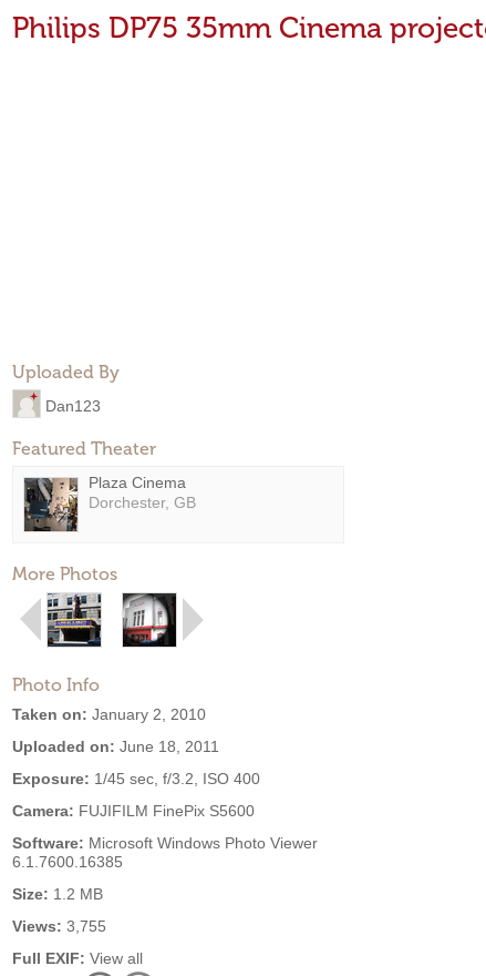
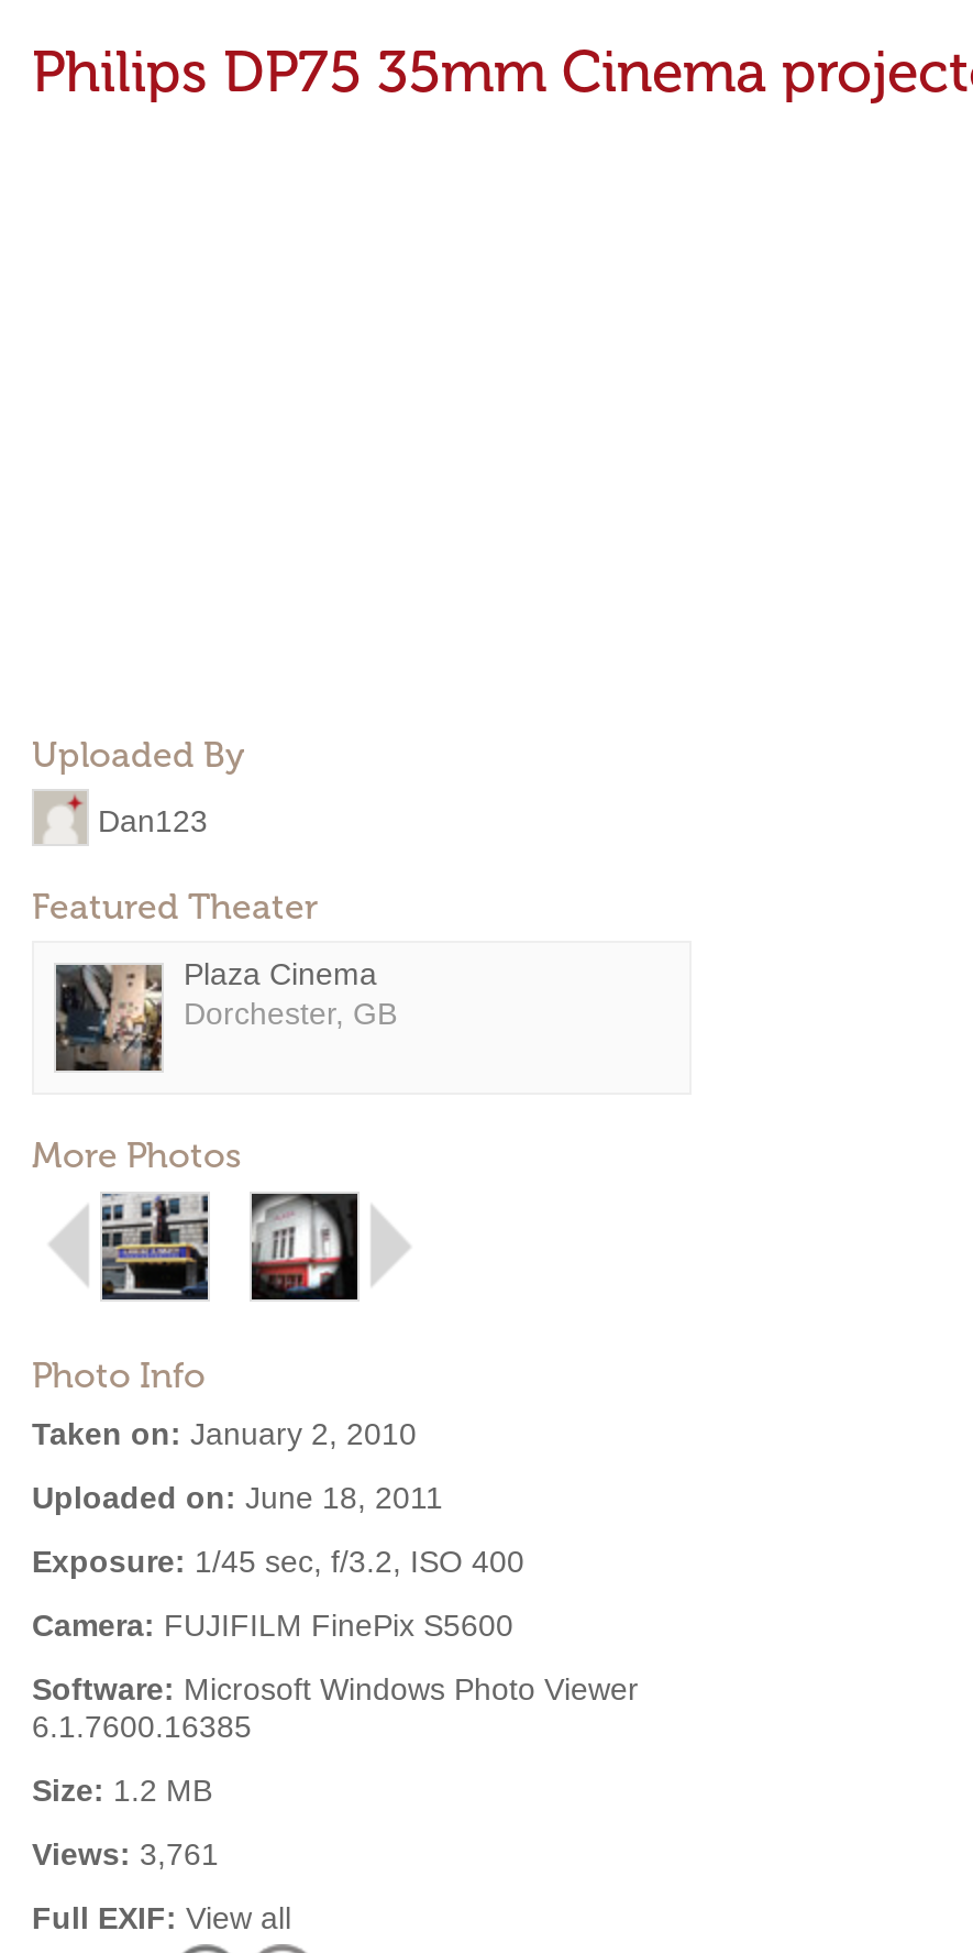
[12,917,106,935] Views: 3,755 -> [32,1836,219,1872] Views: 3,761

